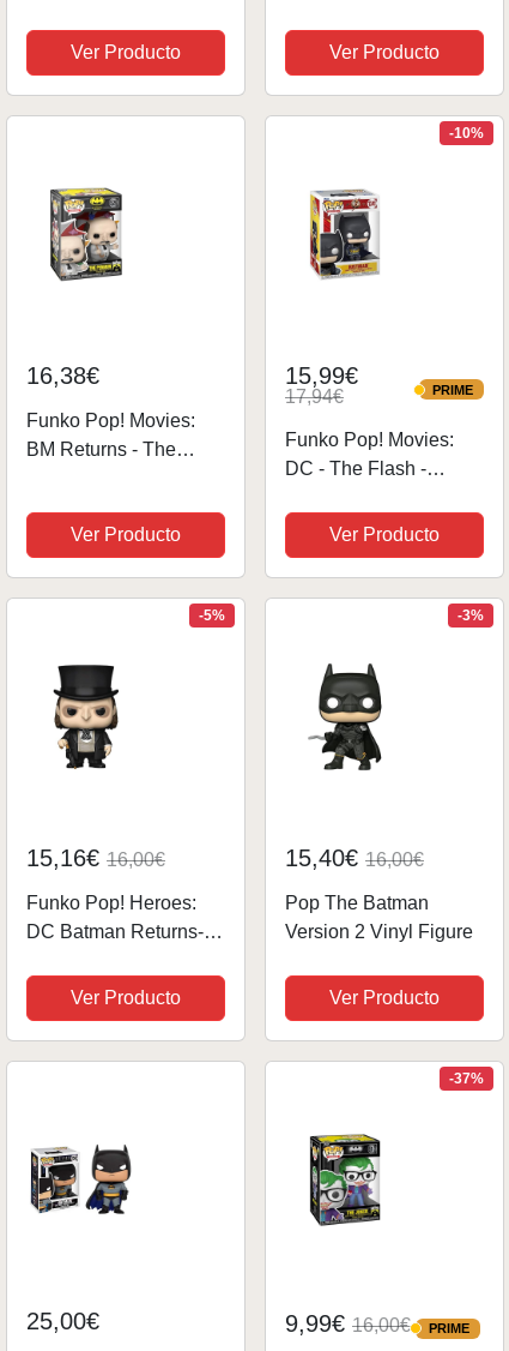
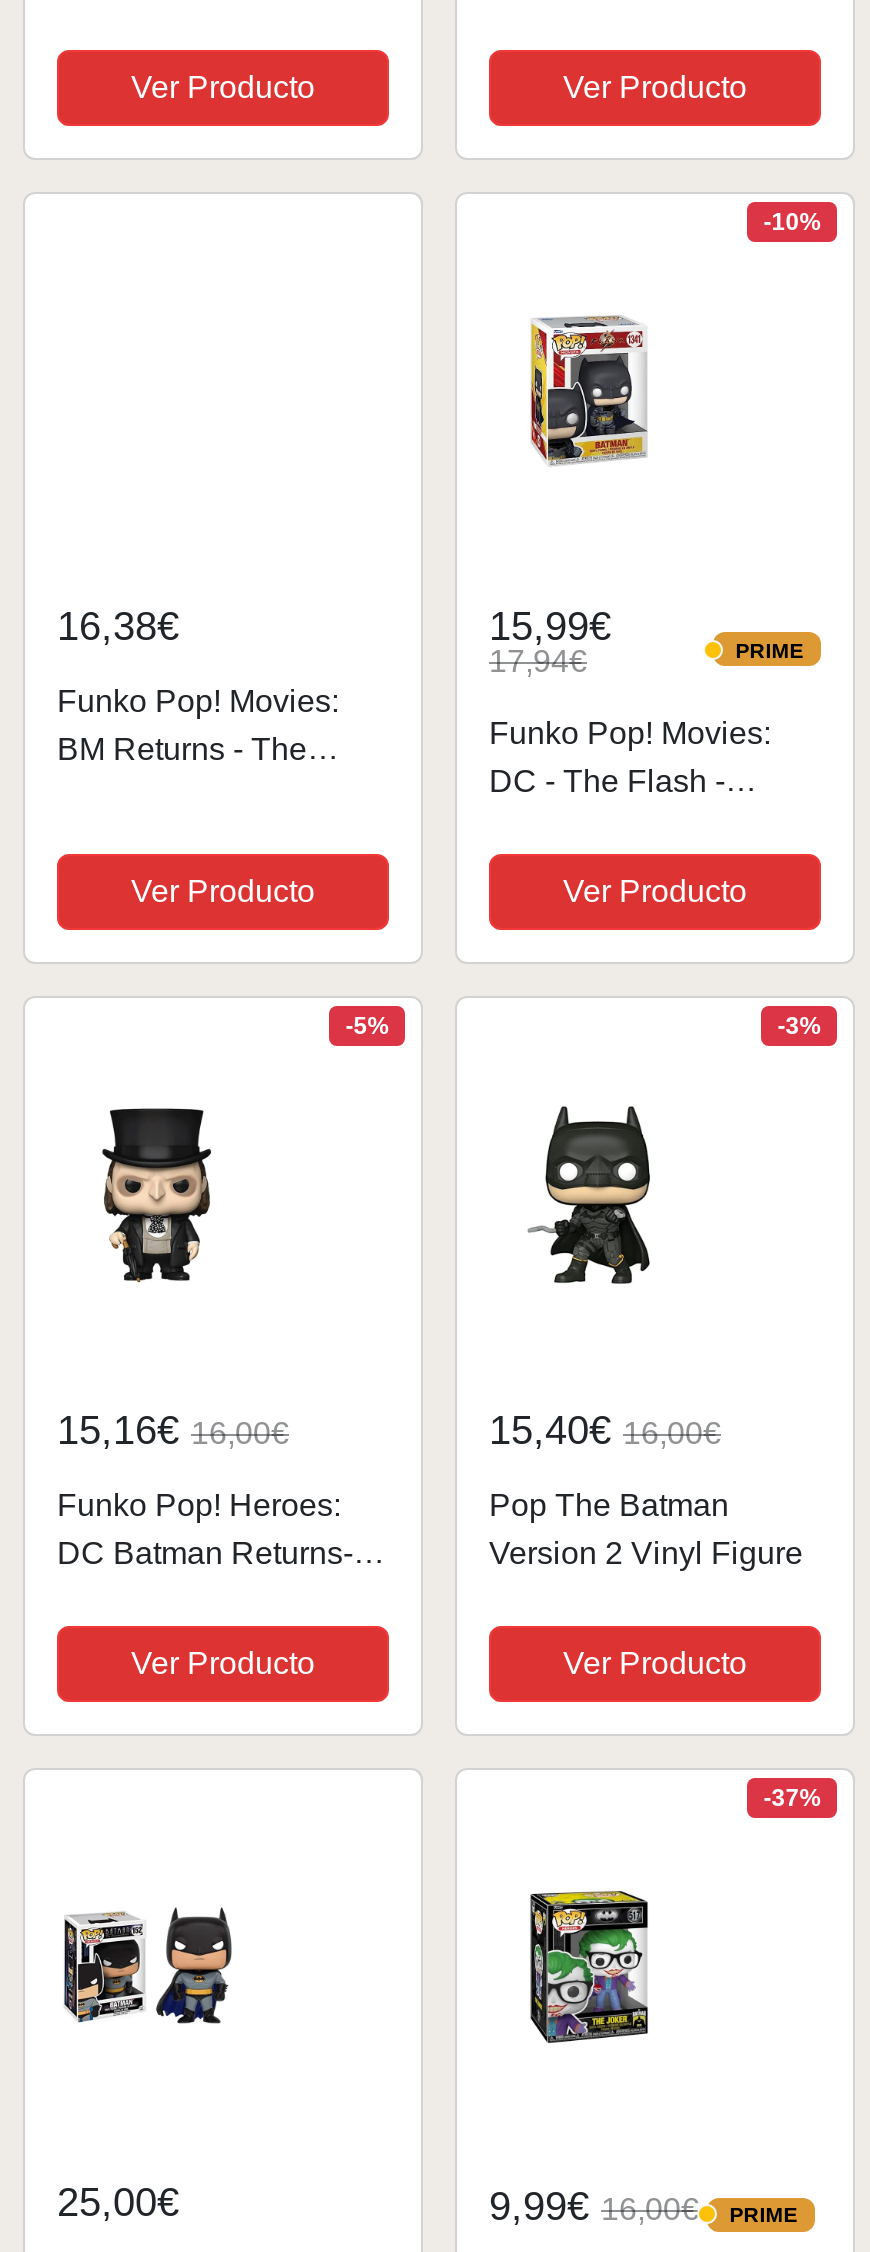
[49,187,123,282] [image] -> none

